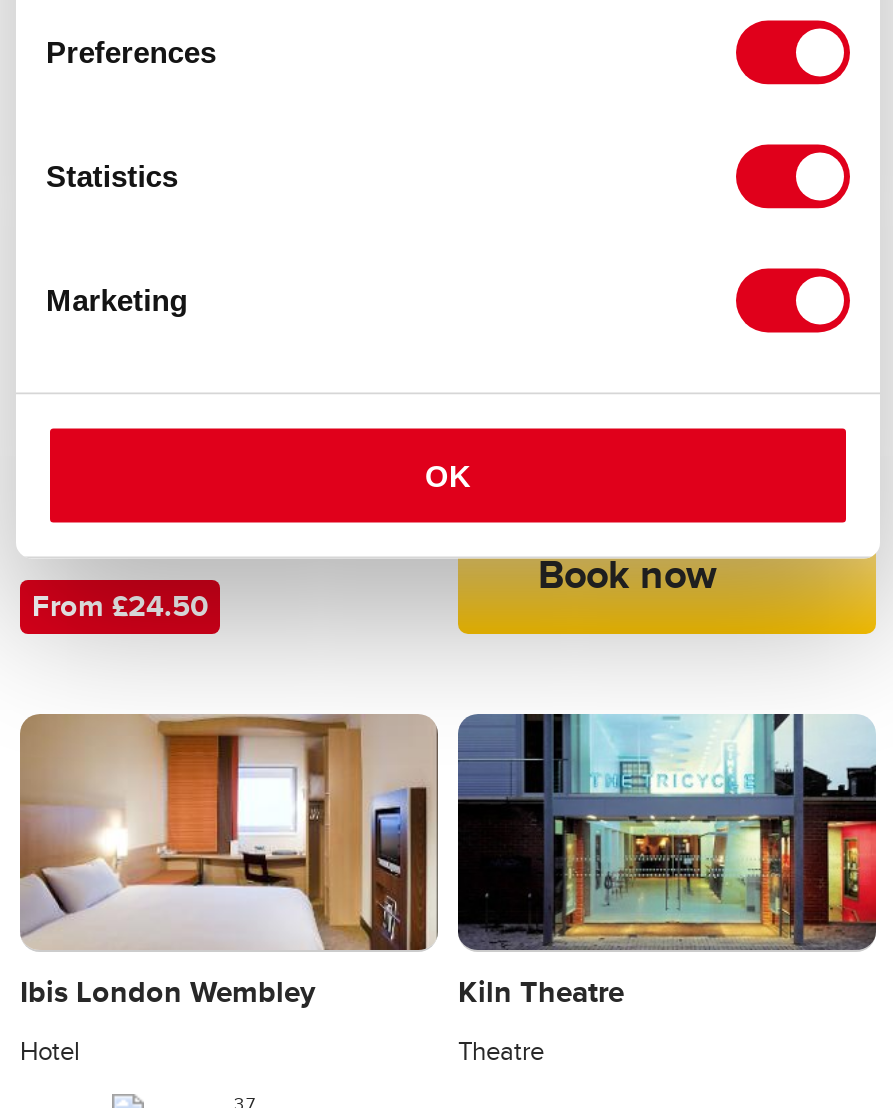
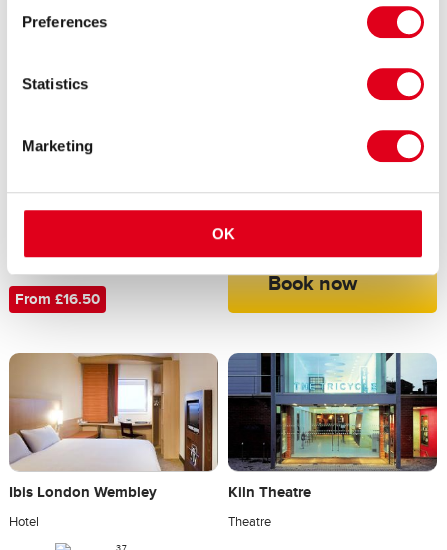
[32,585,208,629] From £24.50 -> [15,288,100,310] From £16.50

